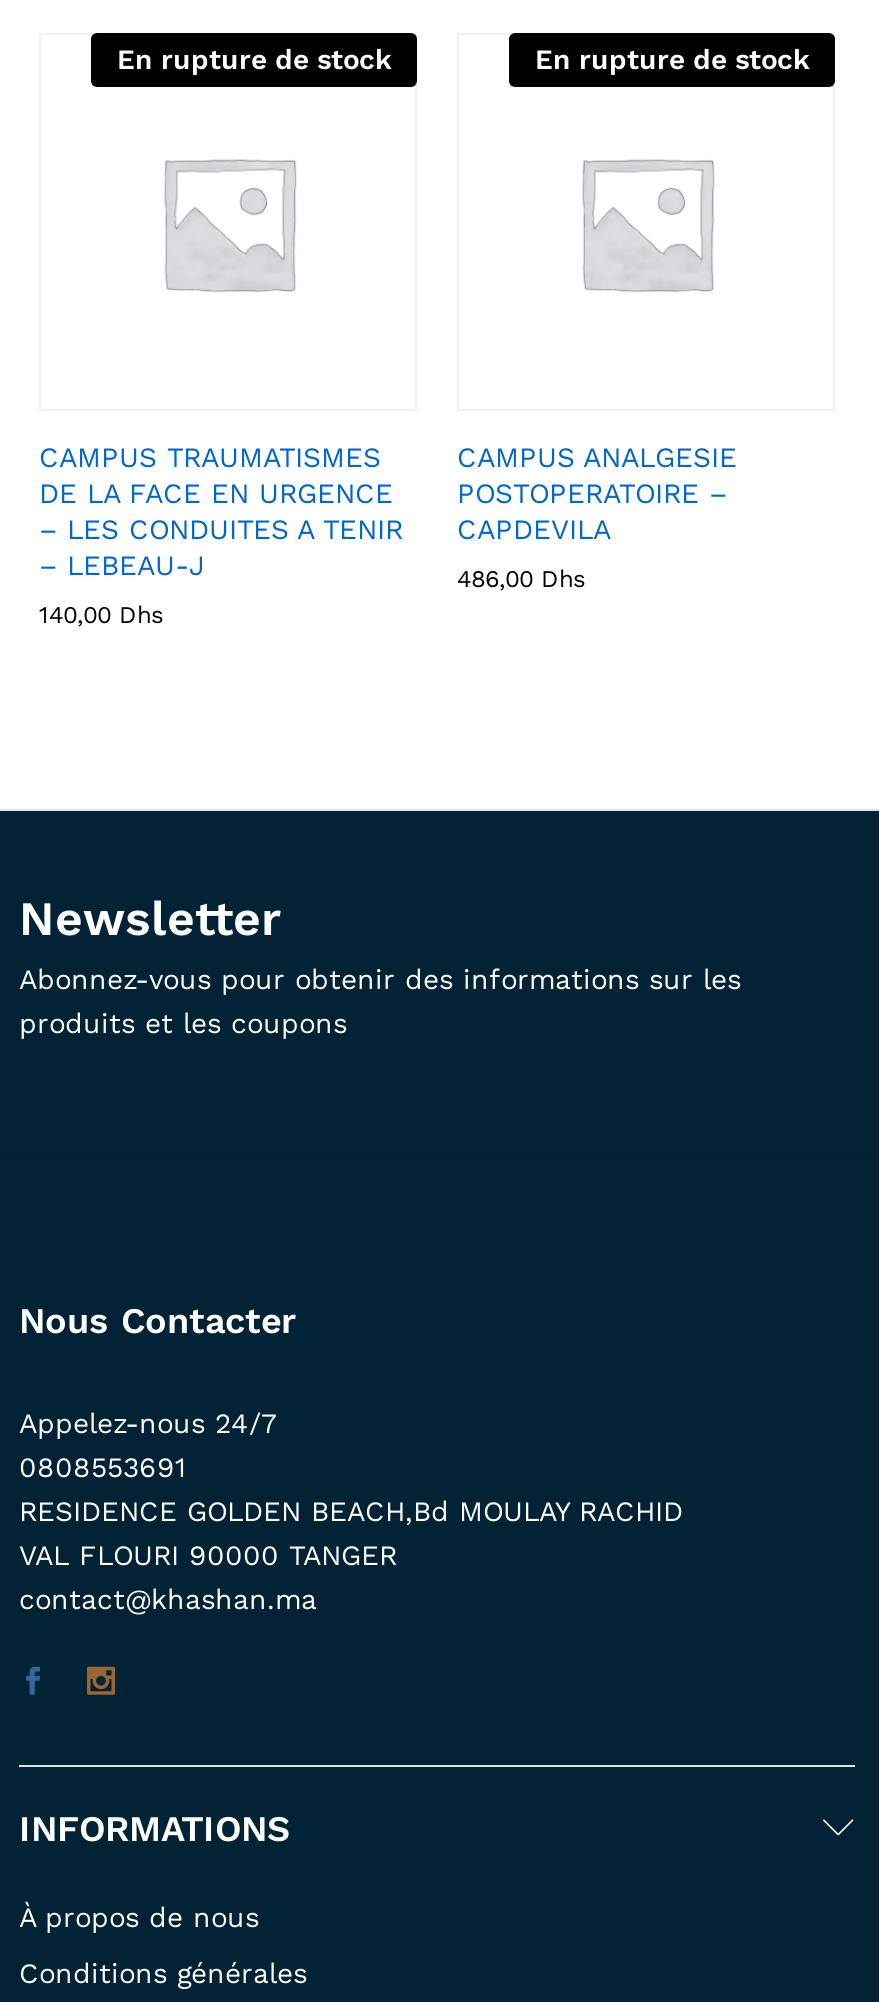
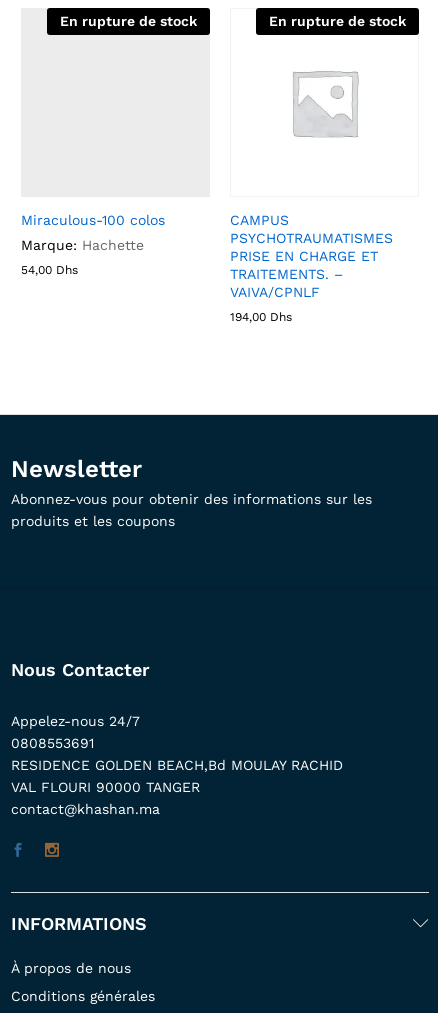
[39,441,403,629] CAMPUS TRAUMATISMES | DE LA FACE EN URGENCE | – LES CONDUITES A TENIR | – LEBEAU-J | 140,00 Dhs -> [21,212,165,277] Miraculous-100 colos | Marque: Hachette | 54,00 Dhs
[457,441,737,545] CAMPUS ANALGESIE | POSTOPERATOIRE – | CAPDEVILA -> [230,212,393,300] CAMPUS | PSYCHOTRAUMATISMES | PRISE EN CHARGE ET | TRAITEMENTS. – | VAIVA/CPNLF
[457,565,585,593] 486,00 Dhs -> [230,310,292,324] 194,00 Dhs

